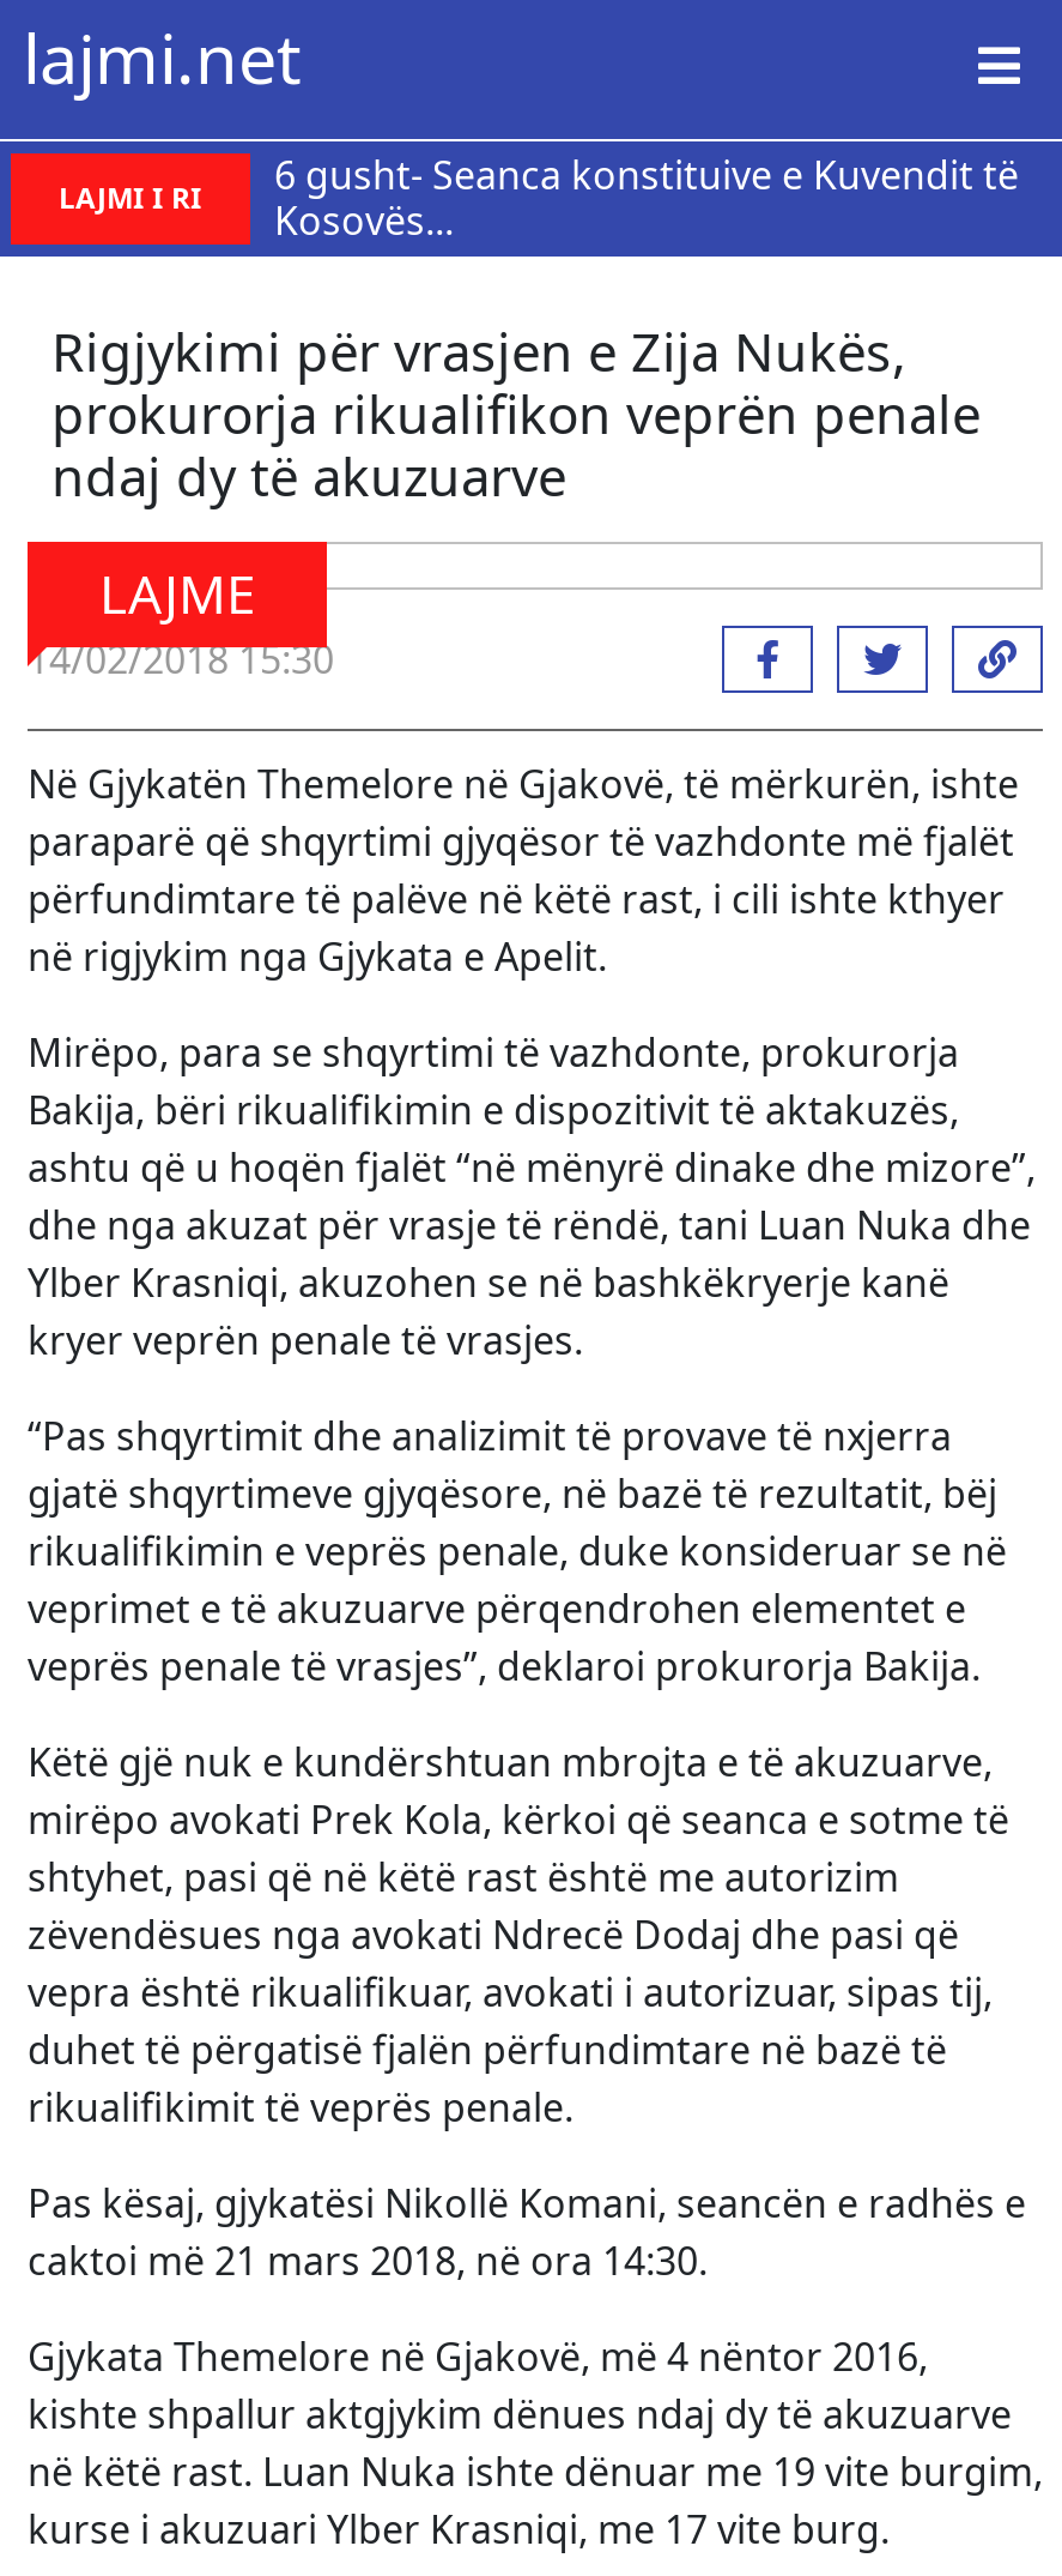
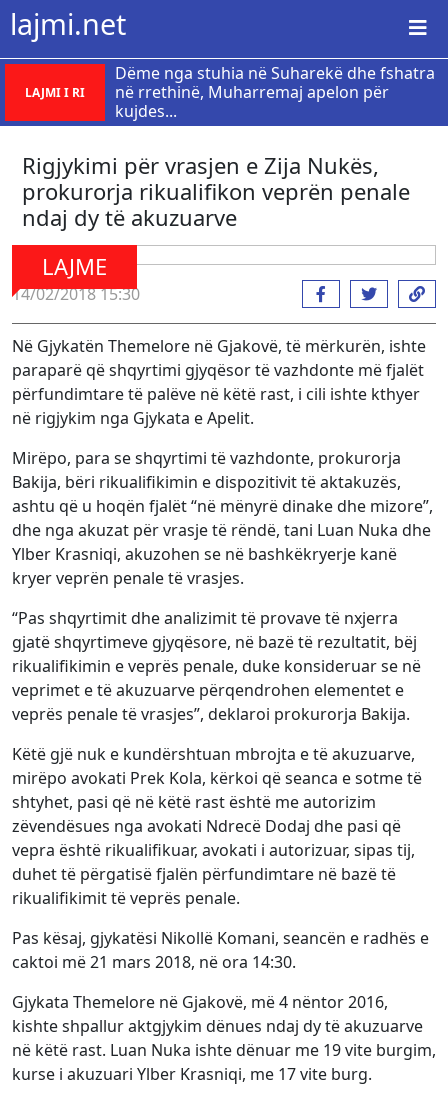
[274,149,1019,247] 6 gusht- Seanca konstituive e Kuvendit të | Kosovës... -> [115,62,435,122] Dëme nga stuhia në Suharekë dhe fshatra | në rrethinë, Muharremaj apelon për | kujdes...

